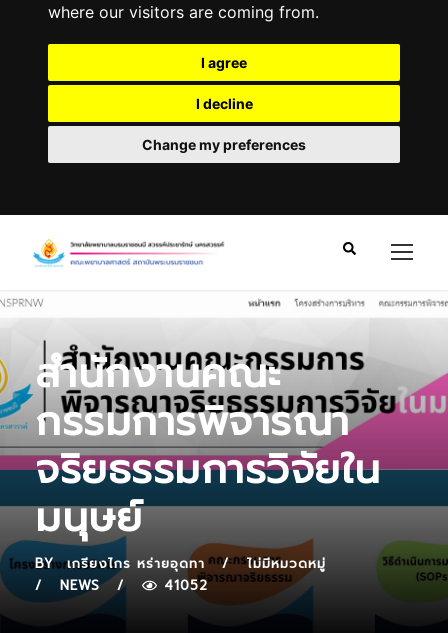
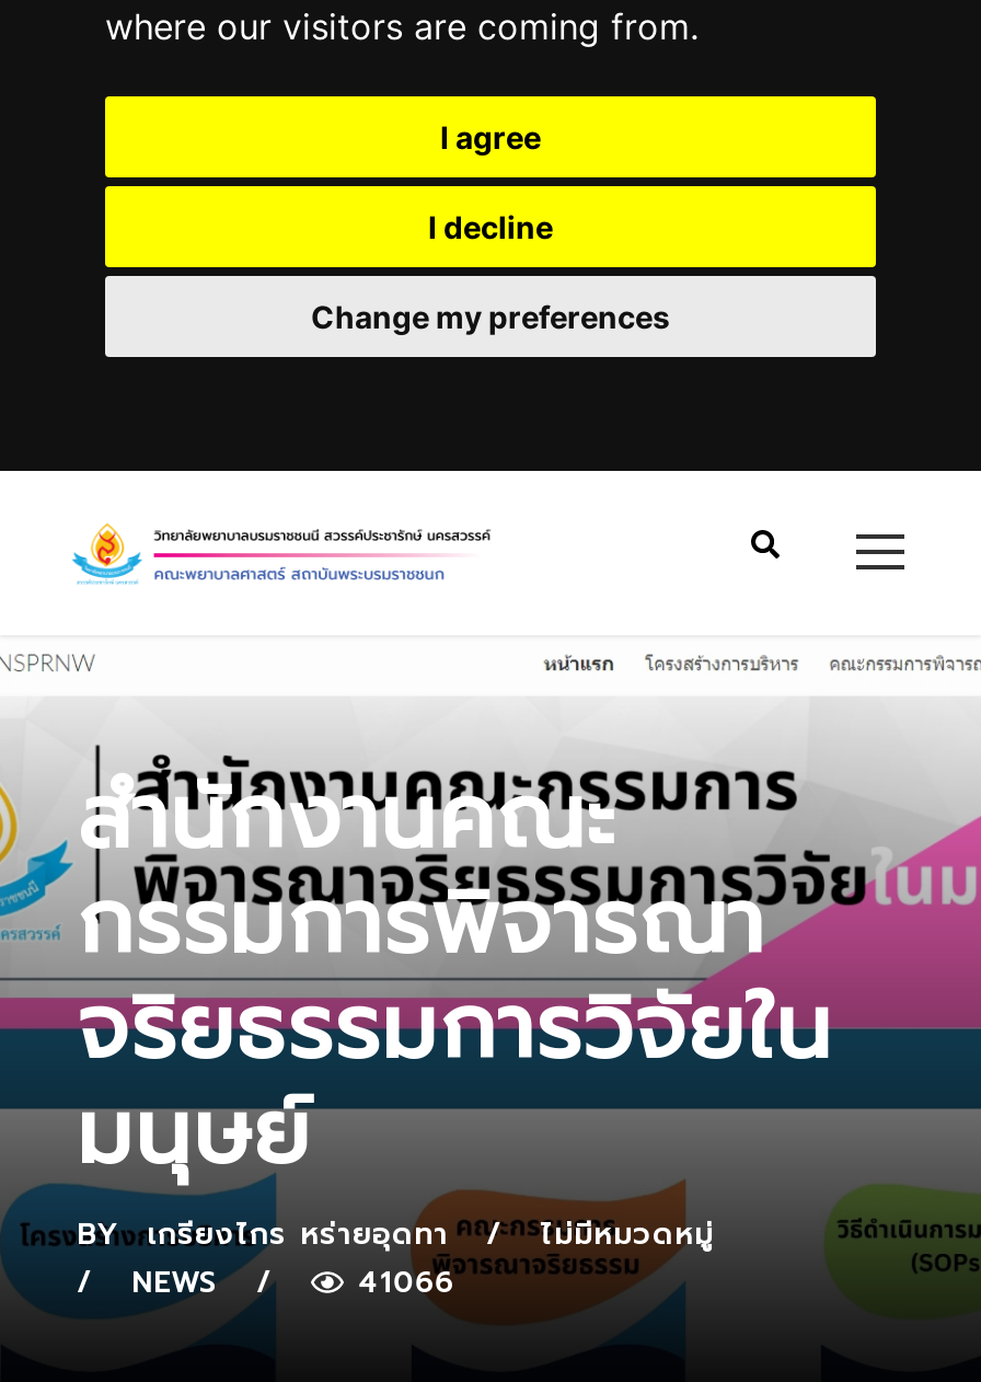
[164,576,208,595] 41052 -> [358,1262,455,1303] 41066

